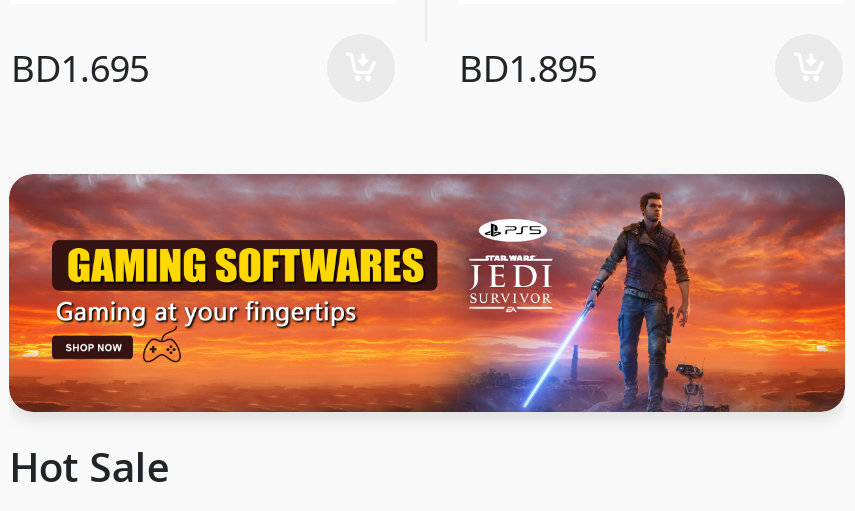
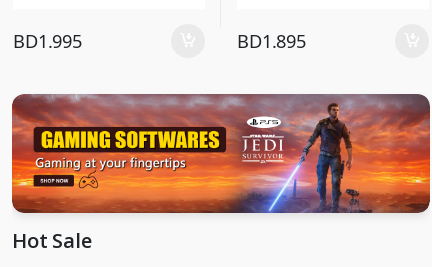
[11,42,149,92] BD1.695 -> [13,28,82,53] BD1.995

